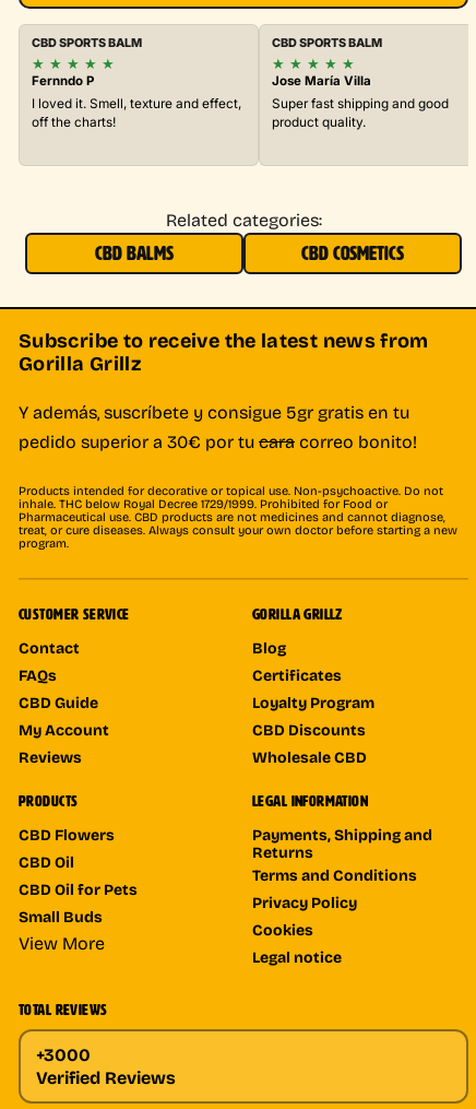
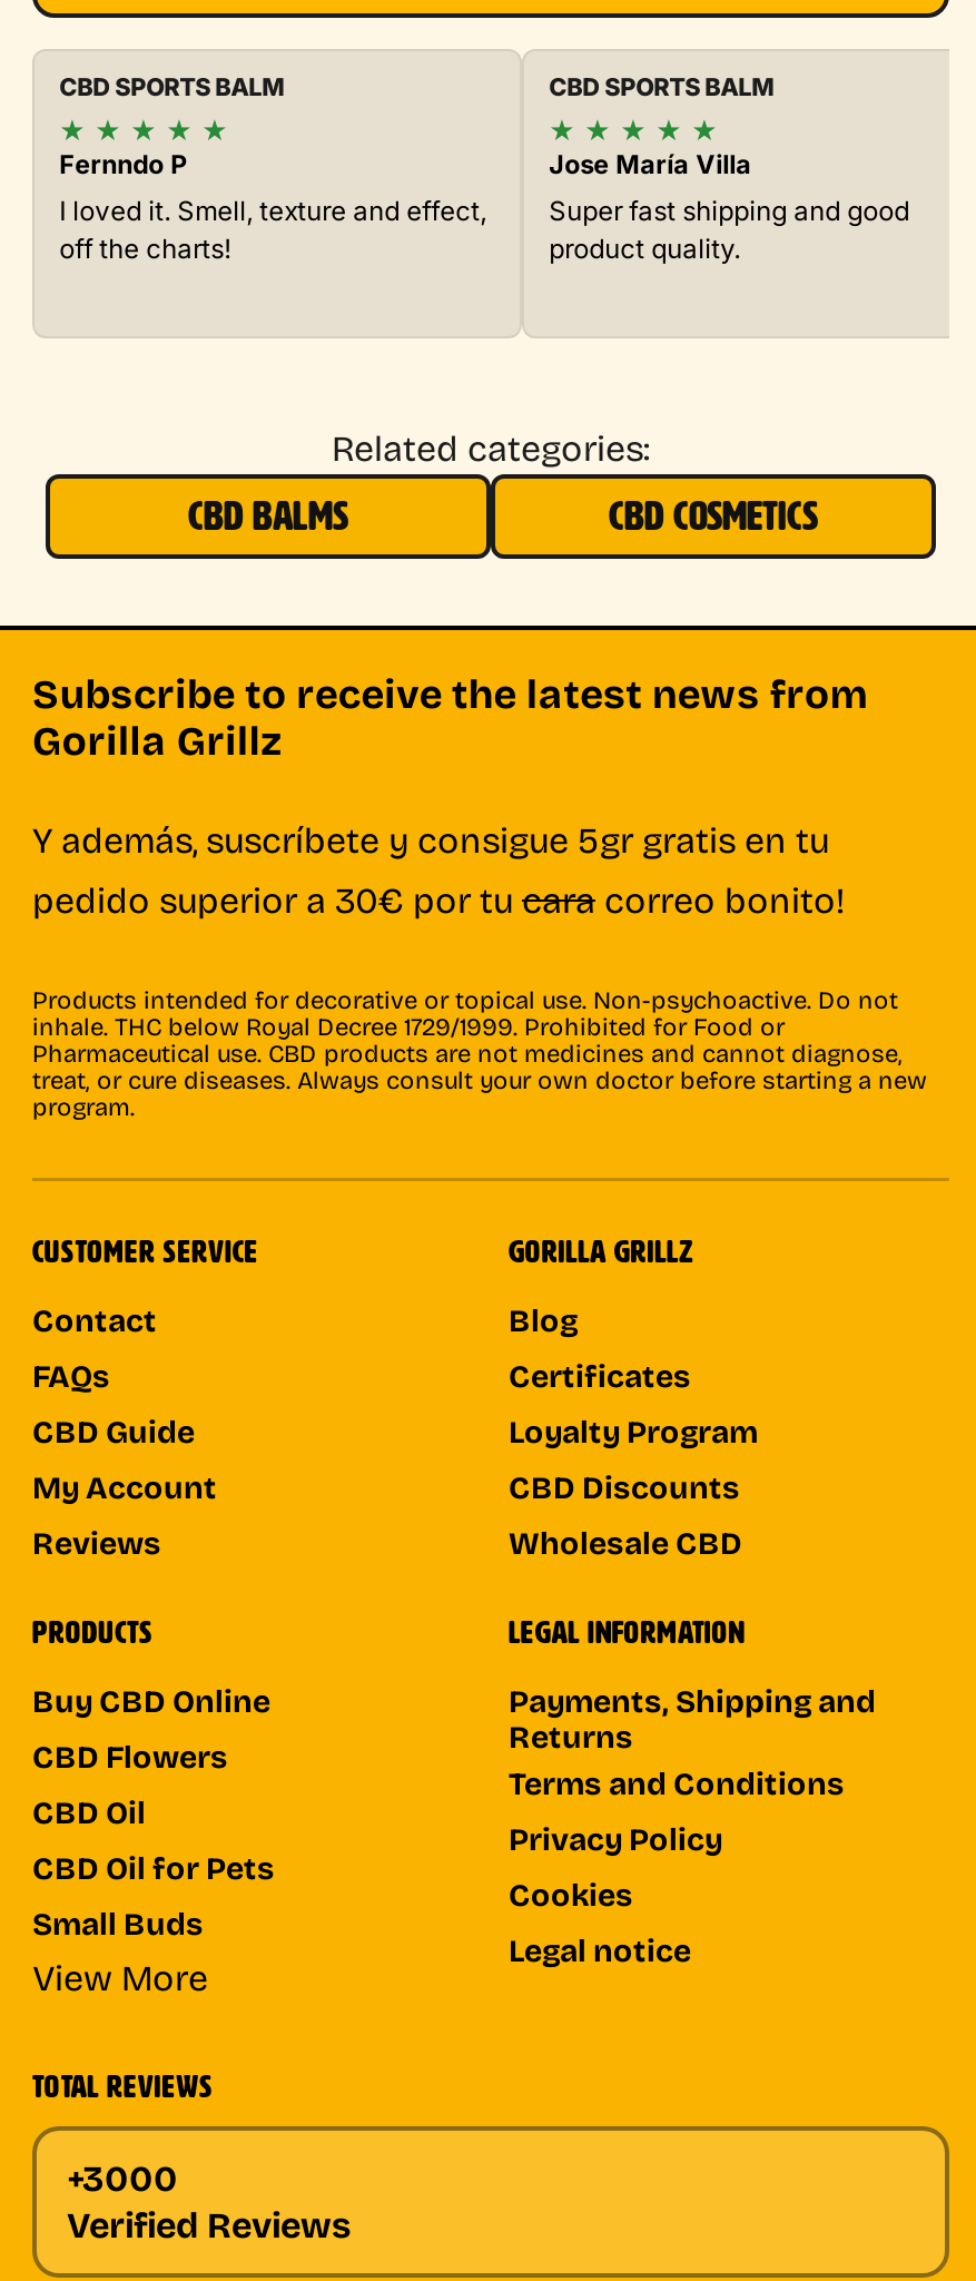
none -> [32,1677,270,1723] Buy CBD Online

